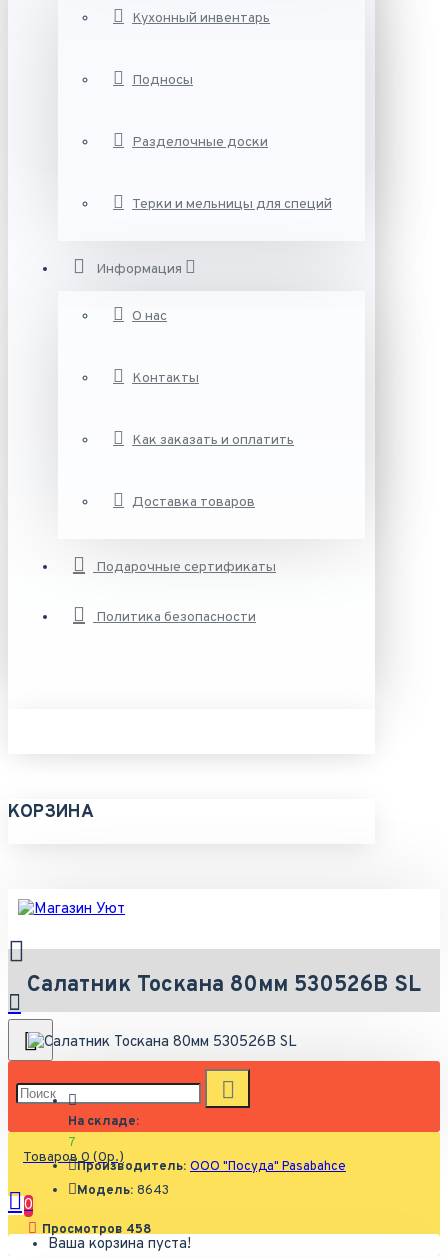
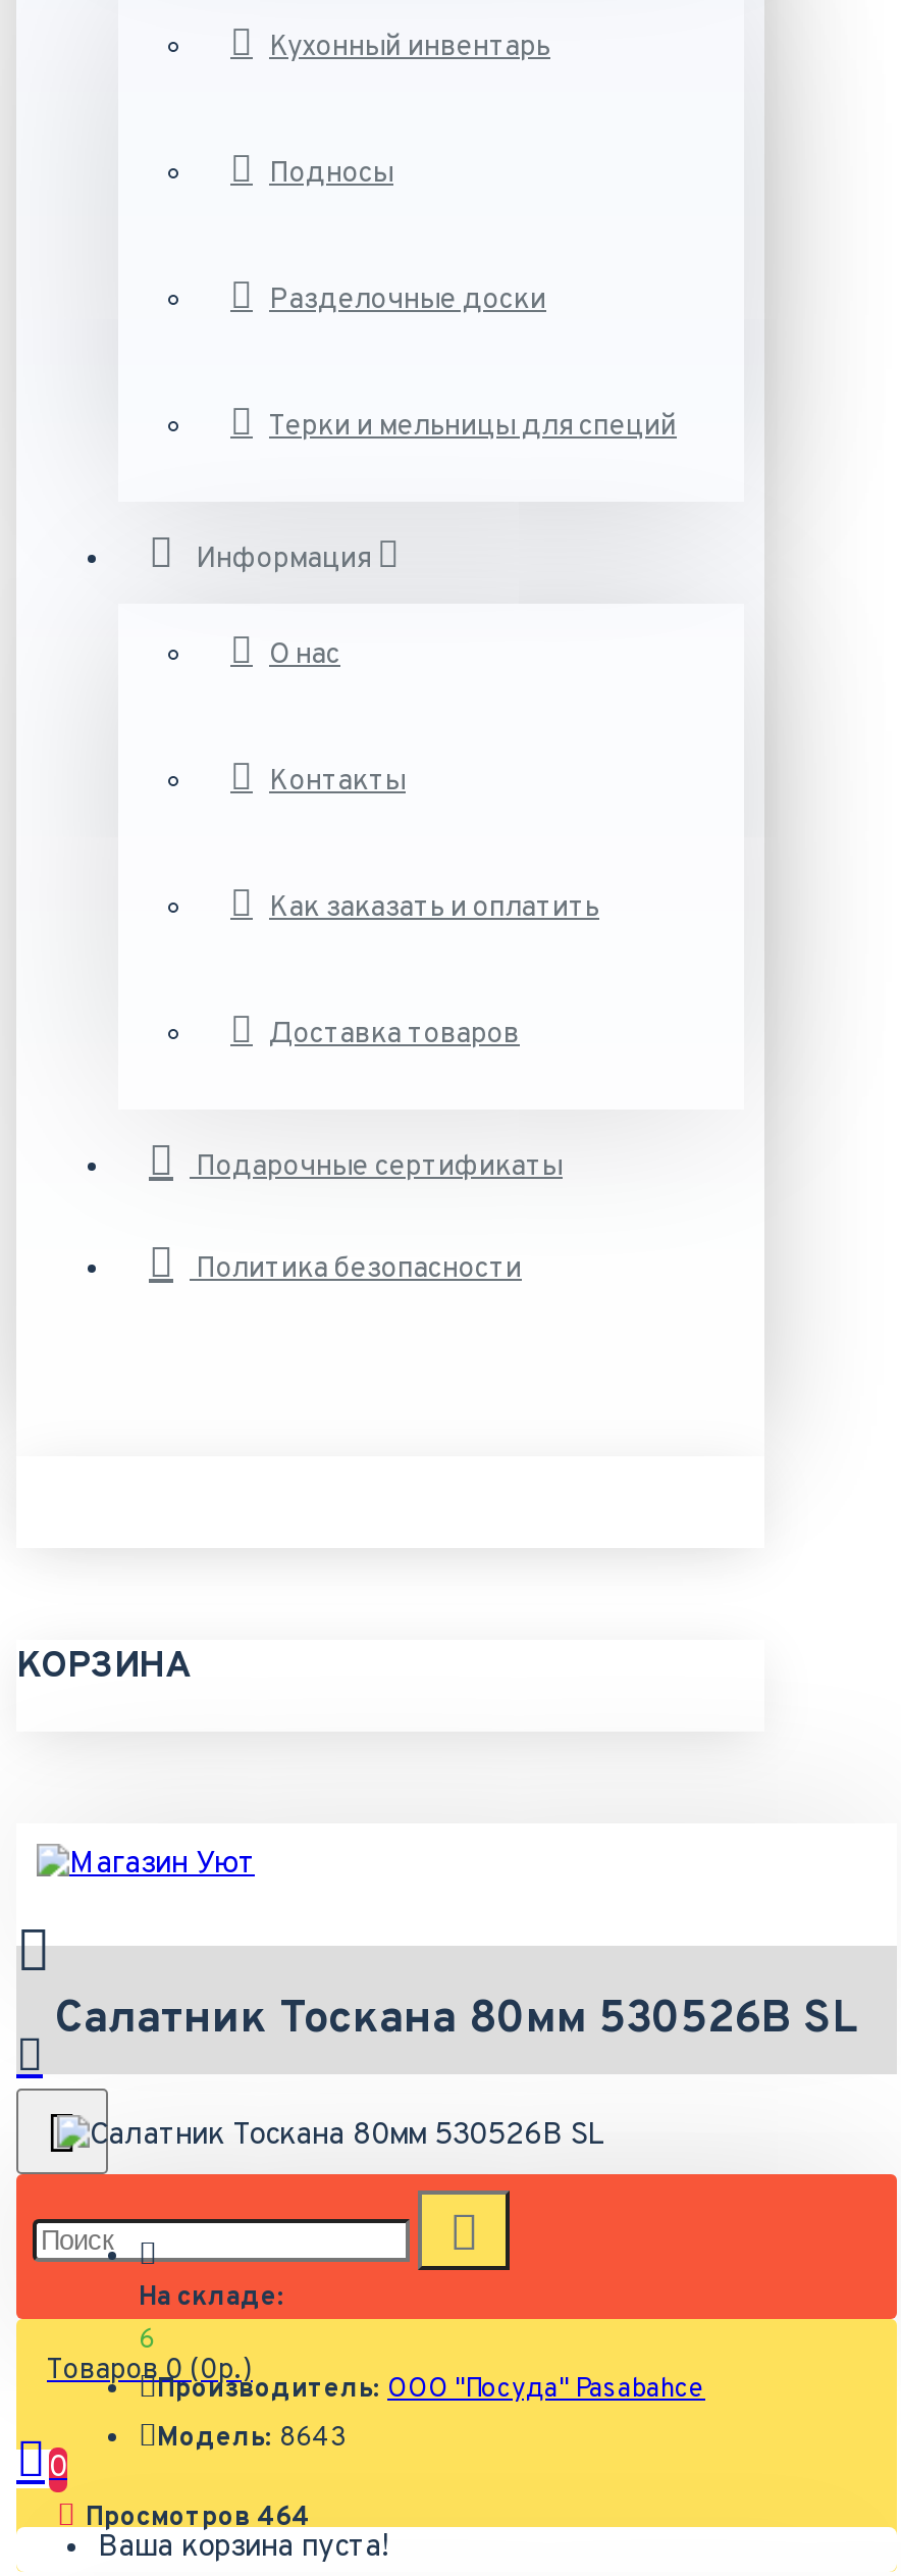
[68,1135,76,1151] 7 -> [139,2325,155,2358] 6
[42,1222,151,1238] Просмотров 458 -> [86,2503,310,2535] Просмотров 464

